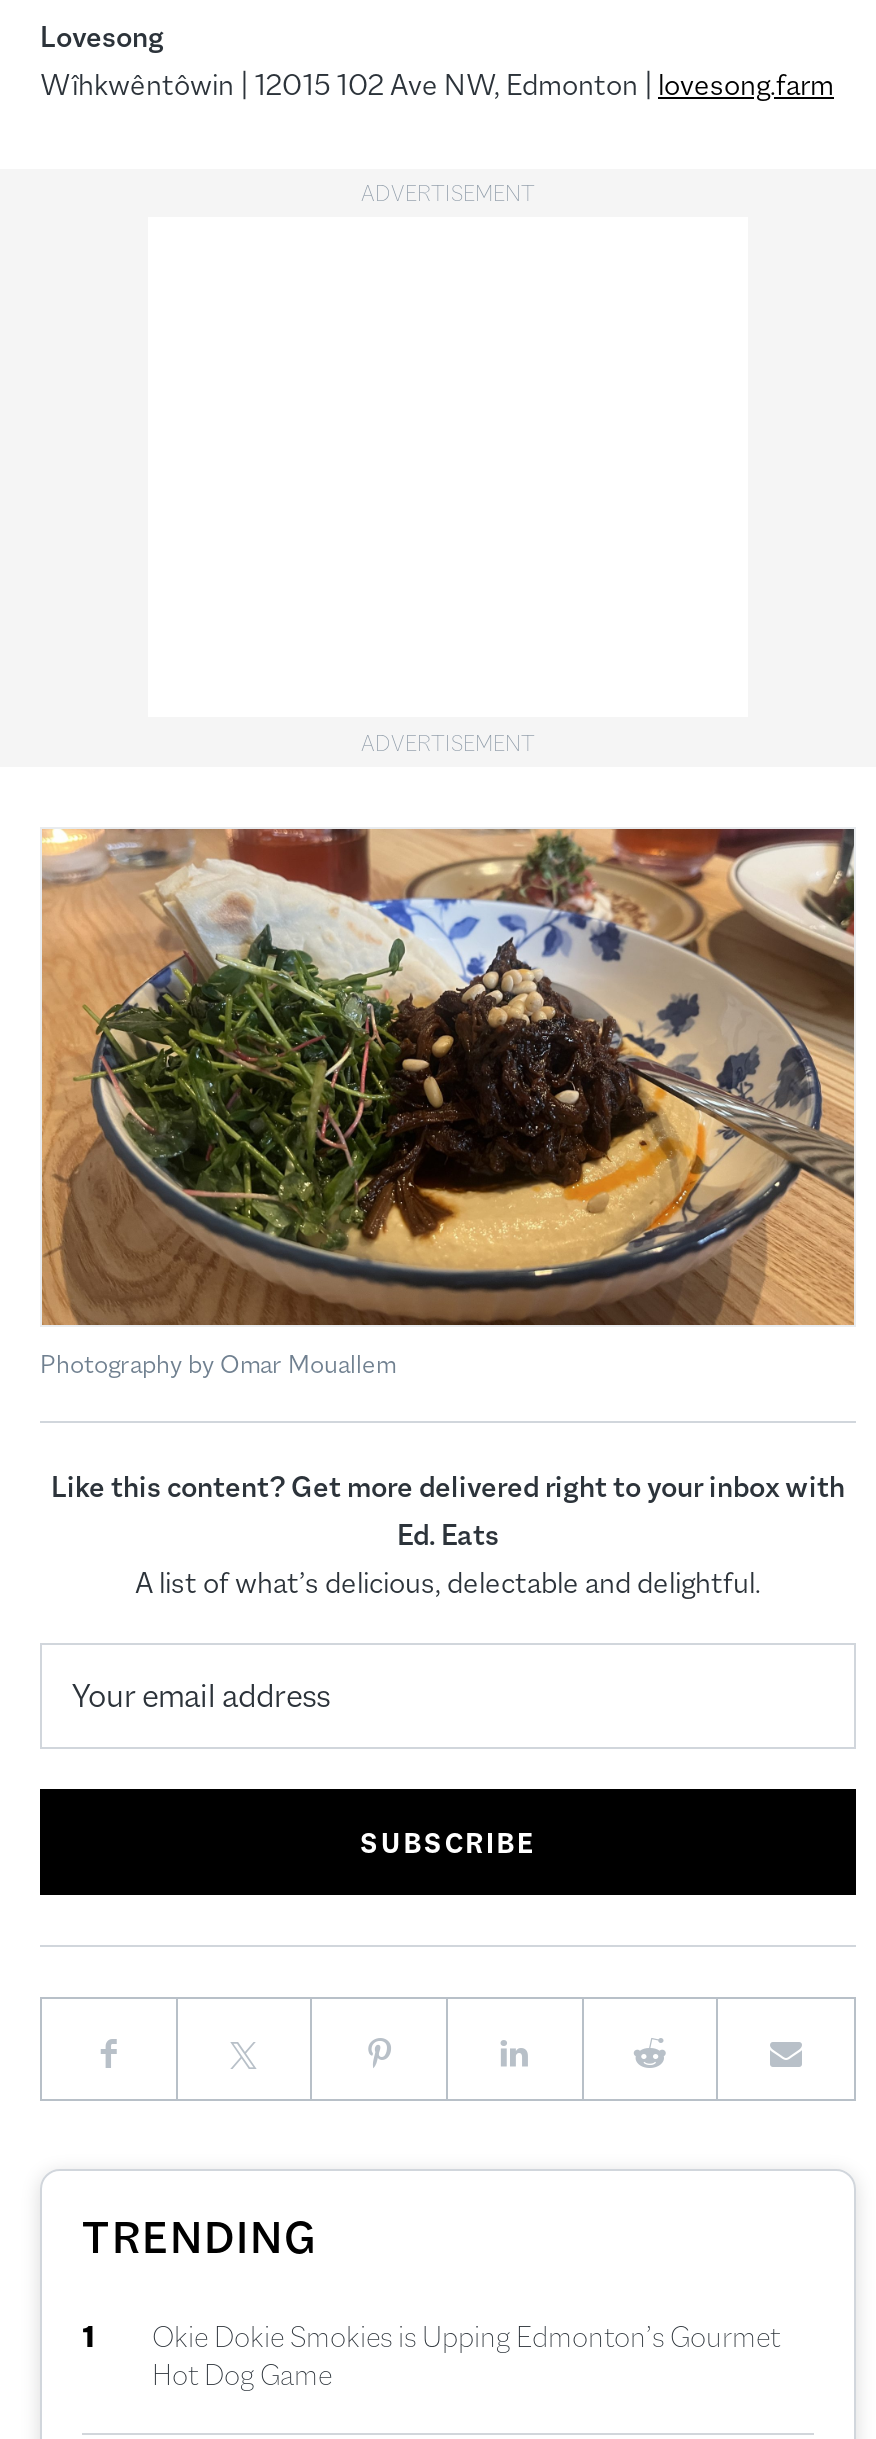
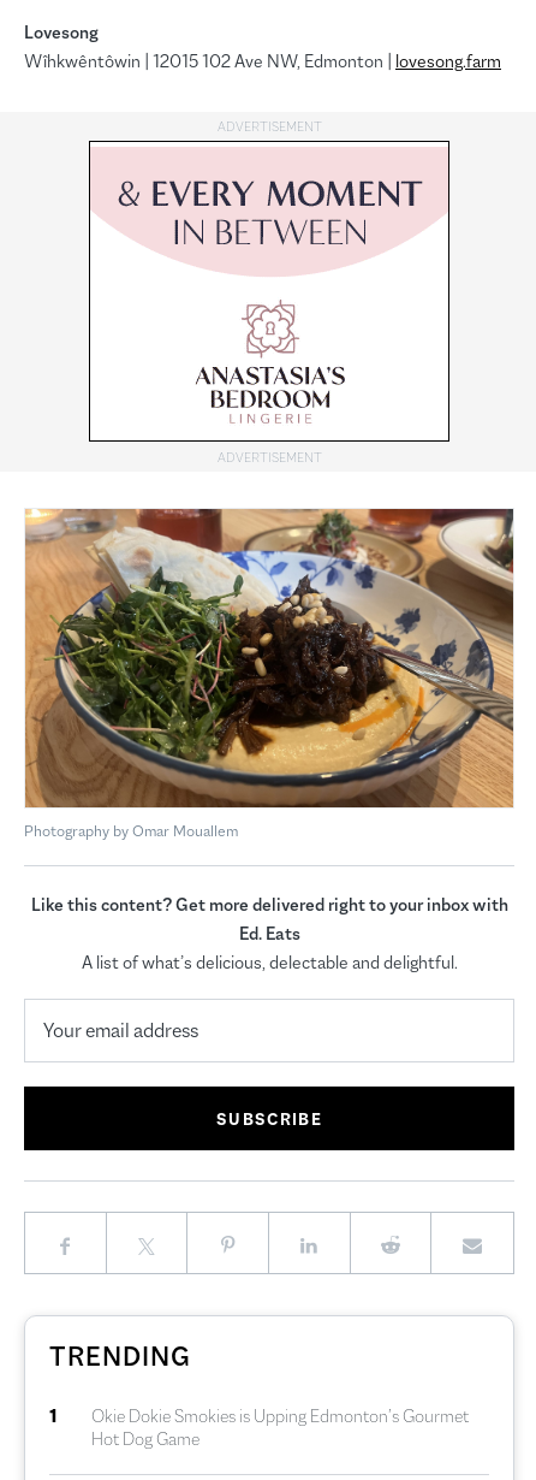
none -> [88,140,451,443] [image]

